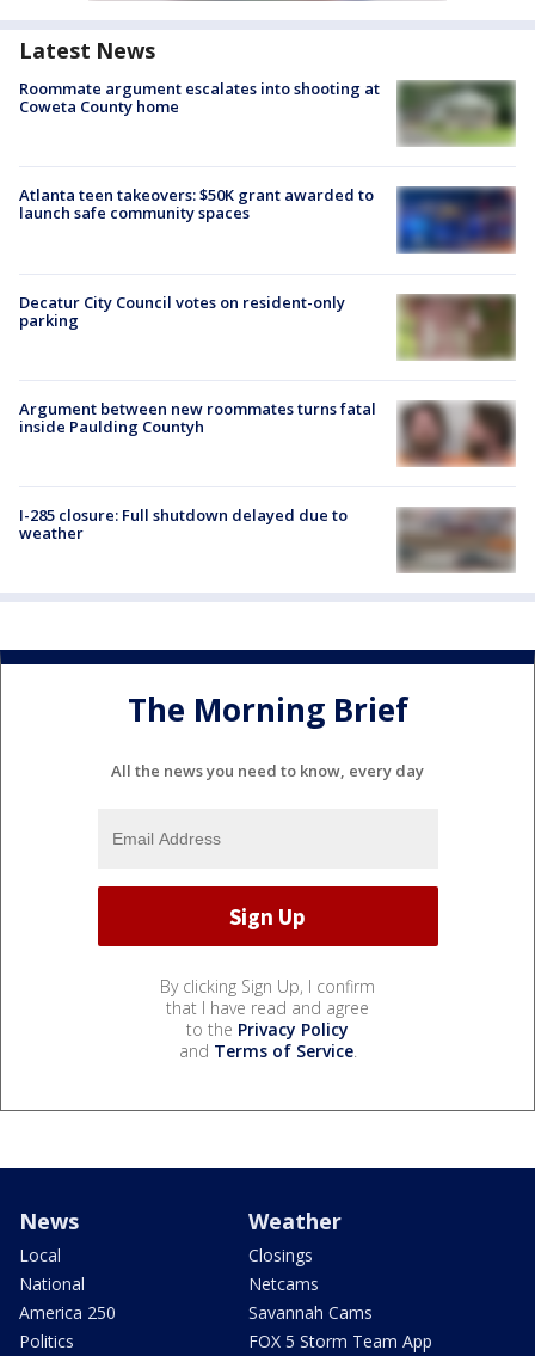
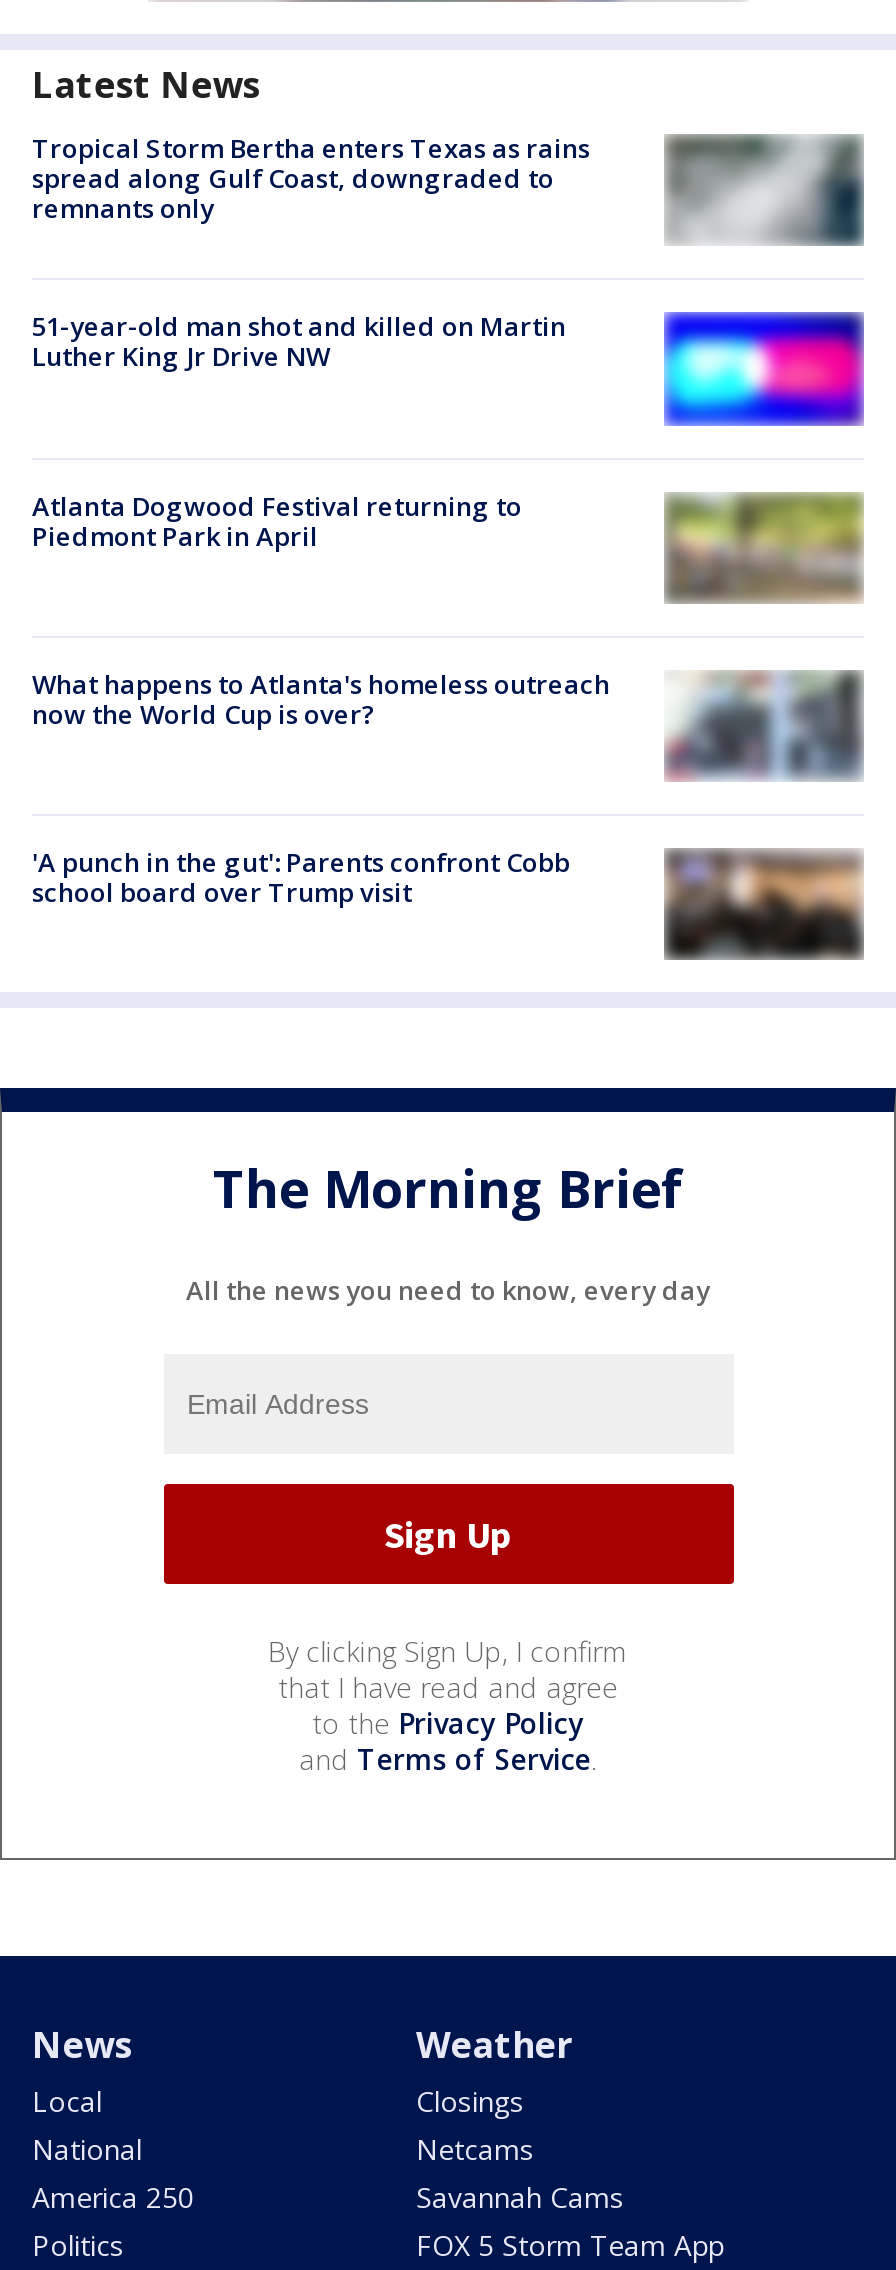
[19,78,380,117] Roommate argument escalates into shooting at | Coweta County home -> [32,130,590,226] Tropical Storm Bertha enters Texas as rains | spread along Gulf Coast, downgraded to | remnants only
[400,80,516,147] [image] -> [672,136,864,246] [image]
[19,184,374,224] Atlanta teen takeovers: $50K grant awarded to | launch safe community spaces -> [32,308,566,374] 51-year-old man shot and killed on Martin | Luther King Jr Drive NW
[396,186,516,254] [image] -> [664,312,864,426] [image]
[19,291,345,330] Decatur City Council votes on resident-only | parking -> [32,487,522,553] Atlanta Dogwood Festival returning to | Piedmont Park in April
[396,294,515,361] [image] -> [666,492,864,602] [image]
[19,398,516,467] [image] | Argument between new roommates turns fatal | inside Paulding Countyh -> [32,666,864,782] [image] | What happens to Atlanta's homeless outreach | now the World Cup is over?
[19,504,348,544] I-285 closure: Full shutdown delayed due to | weather -> [32,844,570,910] 'A punch in the gut': Parents confront Cobb | school board over Trump visit
[399,509,515,573] [image] -> [666,850,862,958] [image]

